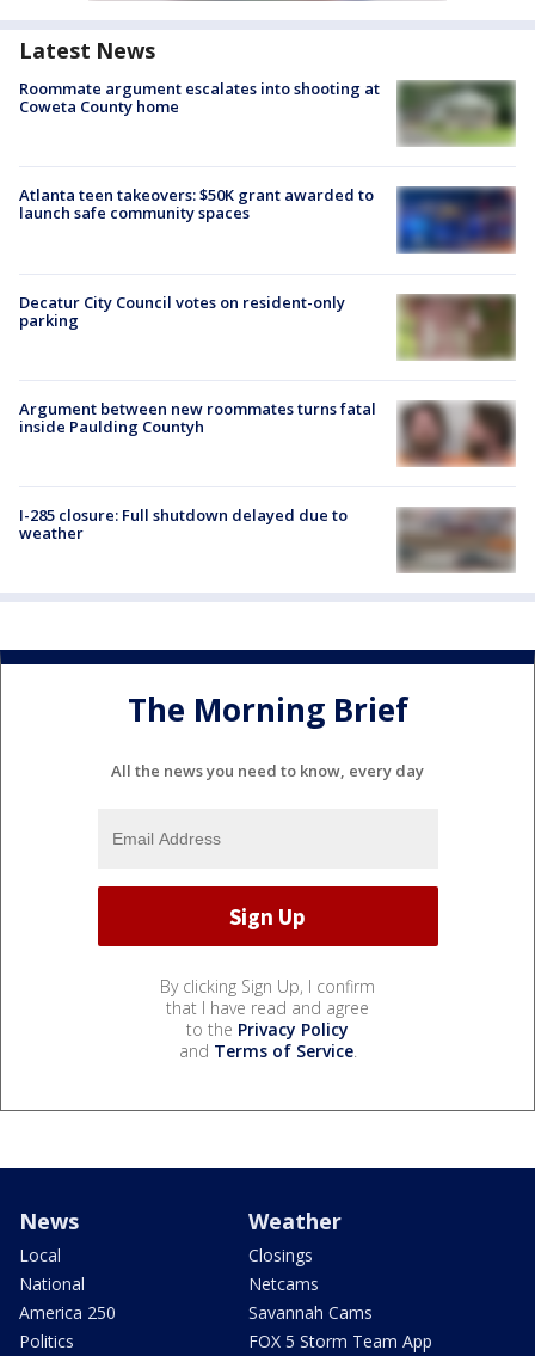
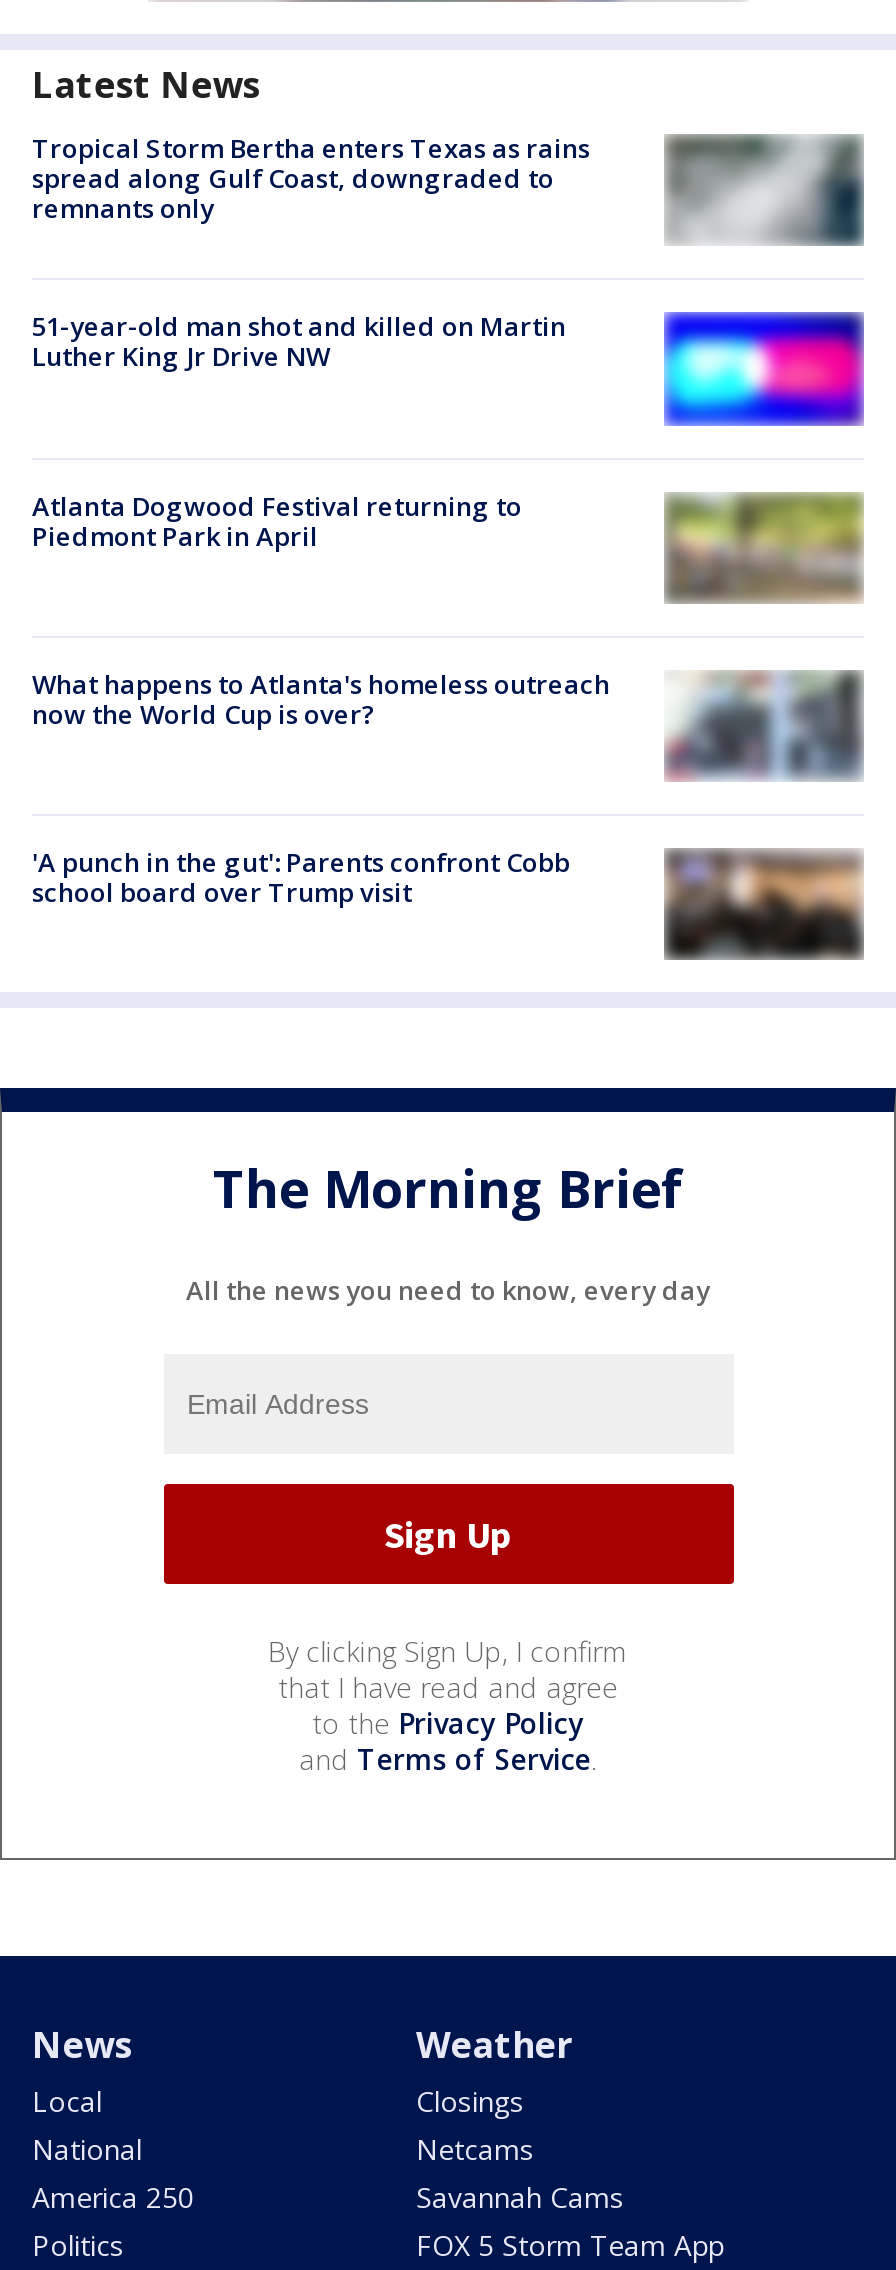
[19,78,380,117] Roommate argument escalates into shooting at | Coweta County home -> [32,130,590,226] Tropical Storm Bertha enters Texas as rains | spread along Gulf Coast, downgraded to | remnants only
[400,80,516,147] [image] -> [672,136,864,246] [image]
[19,184,374,224] Atlanta teen takeovers: $50K grant awarded to | launch safe community spaces -> [32,308,566,374] 51-year-old man shot and killed on Martin | Luther King Jr Drive NW
[396,186,516,254] [image] -> [664,312,864,426] [image]
[19,291,345,330] Decatur City Council votes on resident-only | parking -> [32,487,522,553] Atlanta Dogwood Festival returning to | Piedmont Park in April
[396,294,515,361] [image] -> [666,492,864,602] [image]
[19,398,516,467] [image] | Argument between new roommates turns fatal | inside Paulding Countyh -> [32,666,864,782] [image] | What happens to Atlanta's homeless outreach | now the World Cup is over?
[19,504,348,544] I-285 closure: Full shutdown delayed due to | weather -> [32,844,570,910] 'A punch in the gut': Parents confront Cobb | school board over Trump visit
[399,509,515,573] [image] -> [666,850,862,958] [image]

